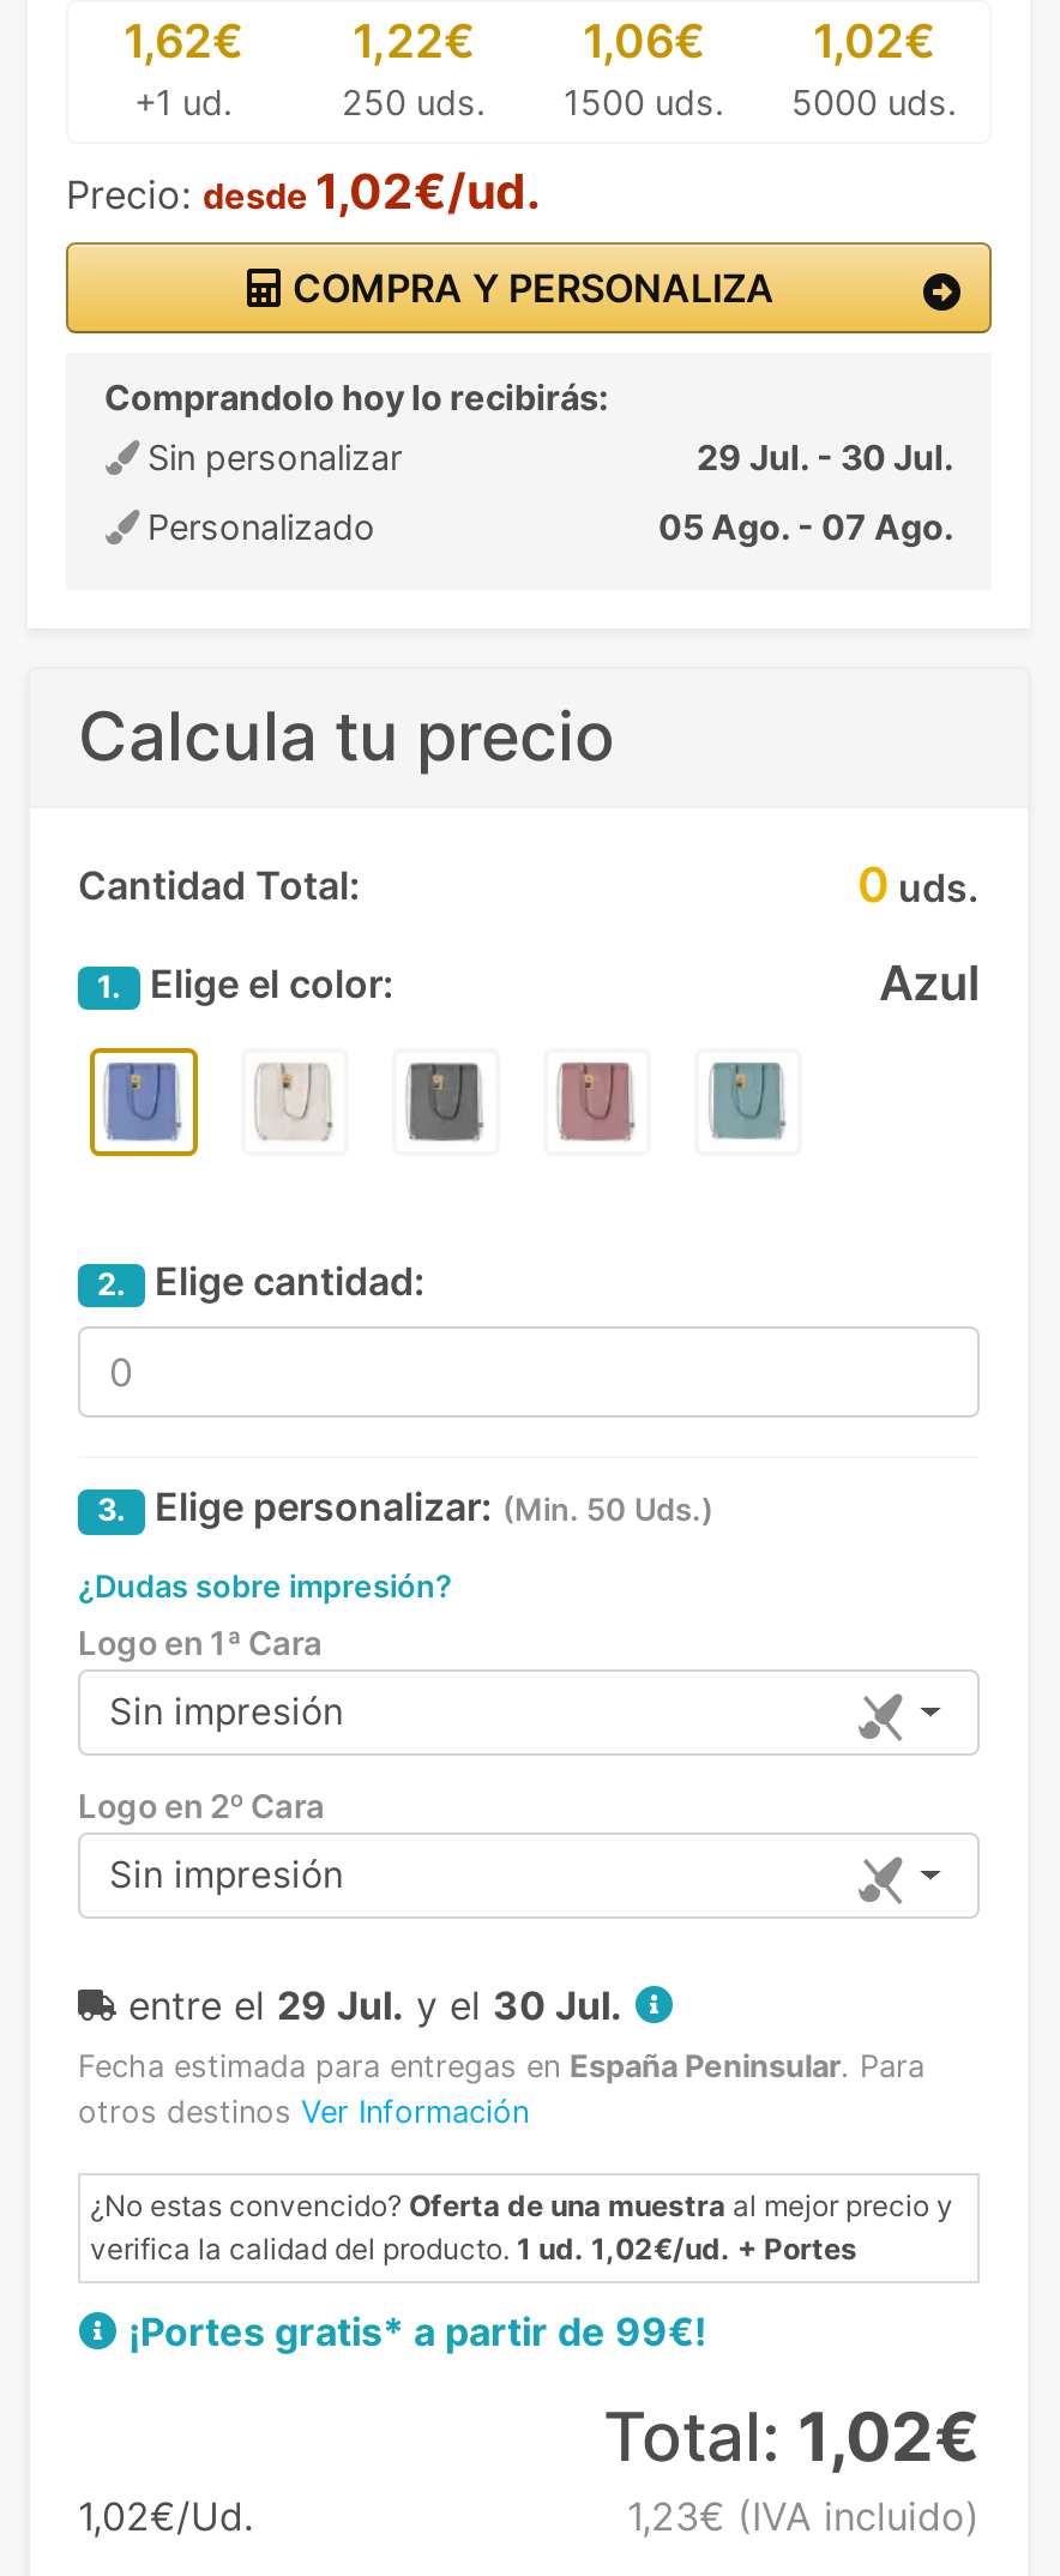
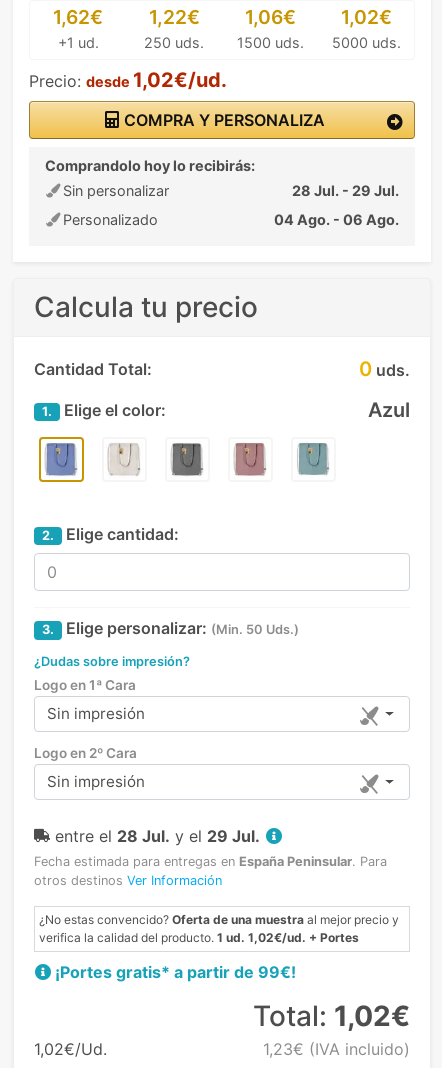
[697,437,953,477] 29 Jul. - 30 Jul. -> [292,182,399,199] 28 Jul. - 29 Jul.
[658,506,953,547] 05 Ago. - 07 Ago. -> [274,211,399,228] 04 Ago. - 06 Ago.
[128,1980,622,2028] entre el 29 Jul. y el 30 Jul. -> [55,826,260,846] entre el 28 Jul. y el 29 Jul.

